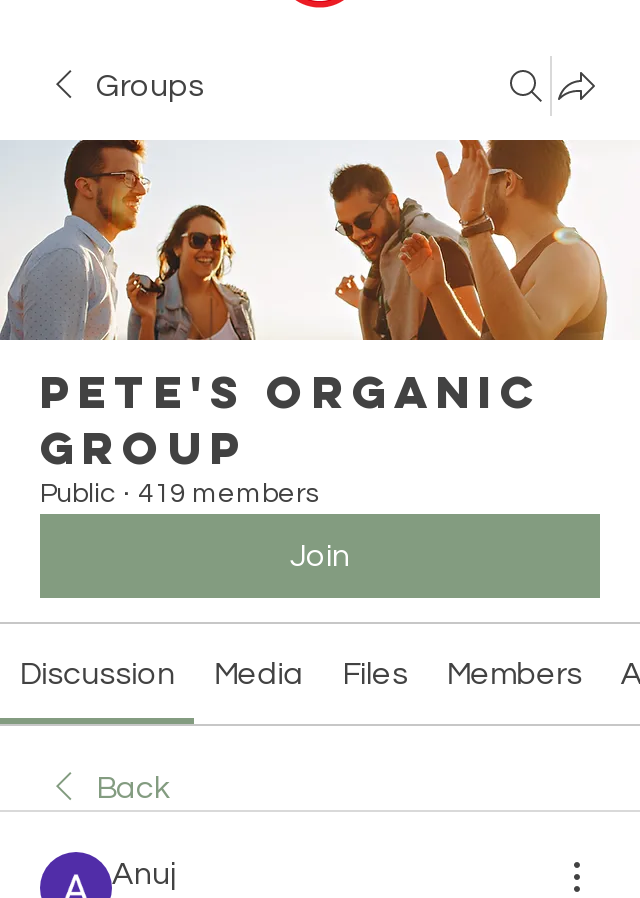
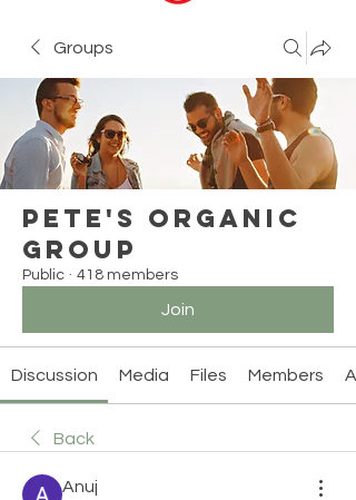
[40,480,320,508] Public · 419 members -> [22,267,178,283] Public · 418 members

